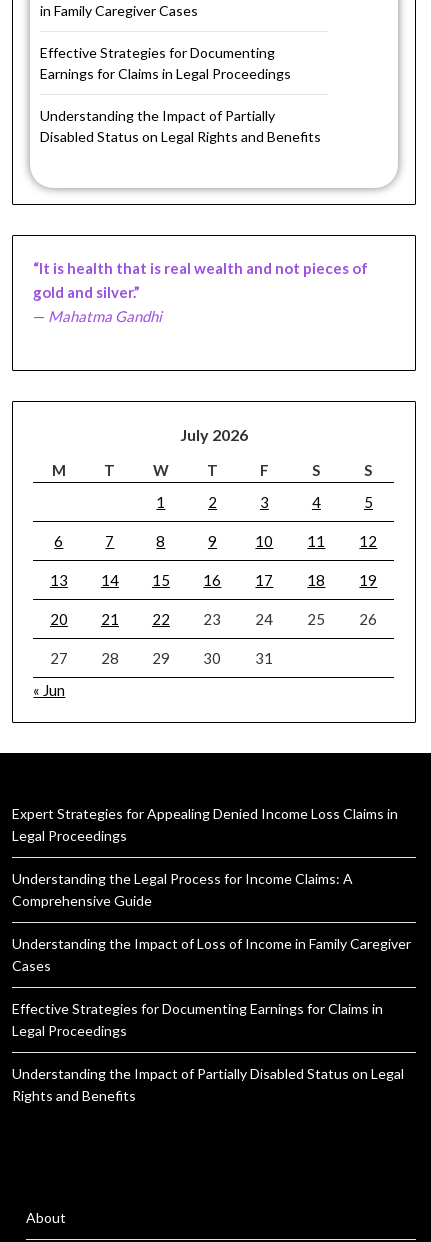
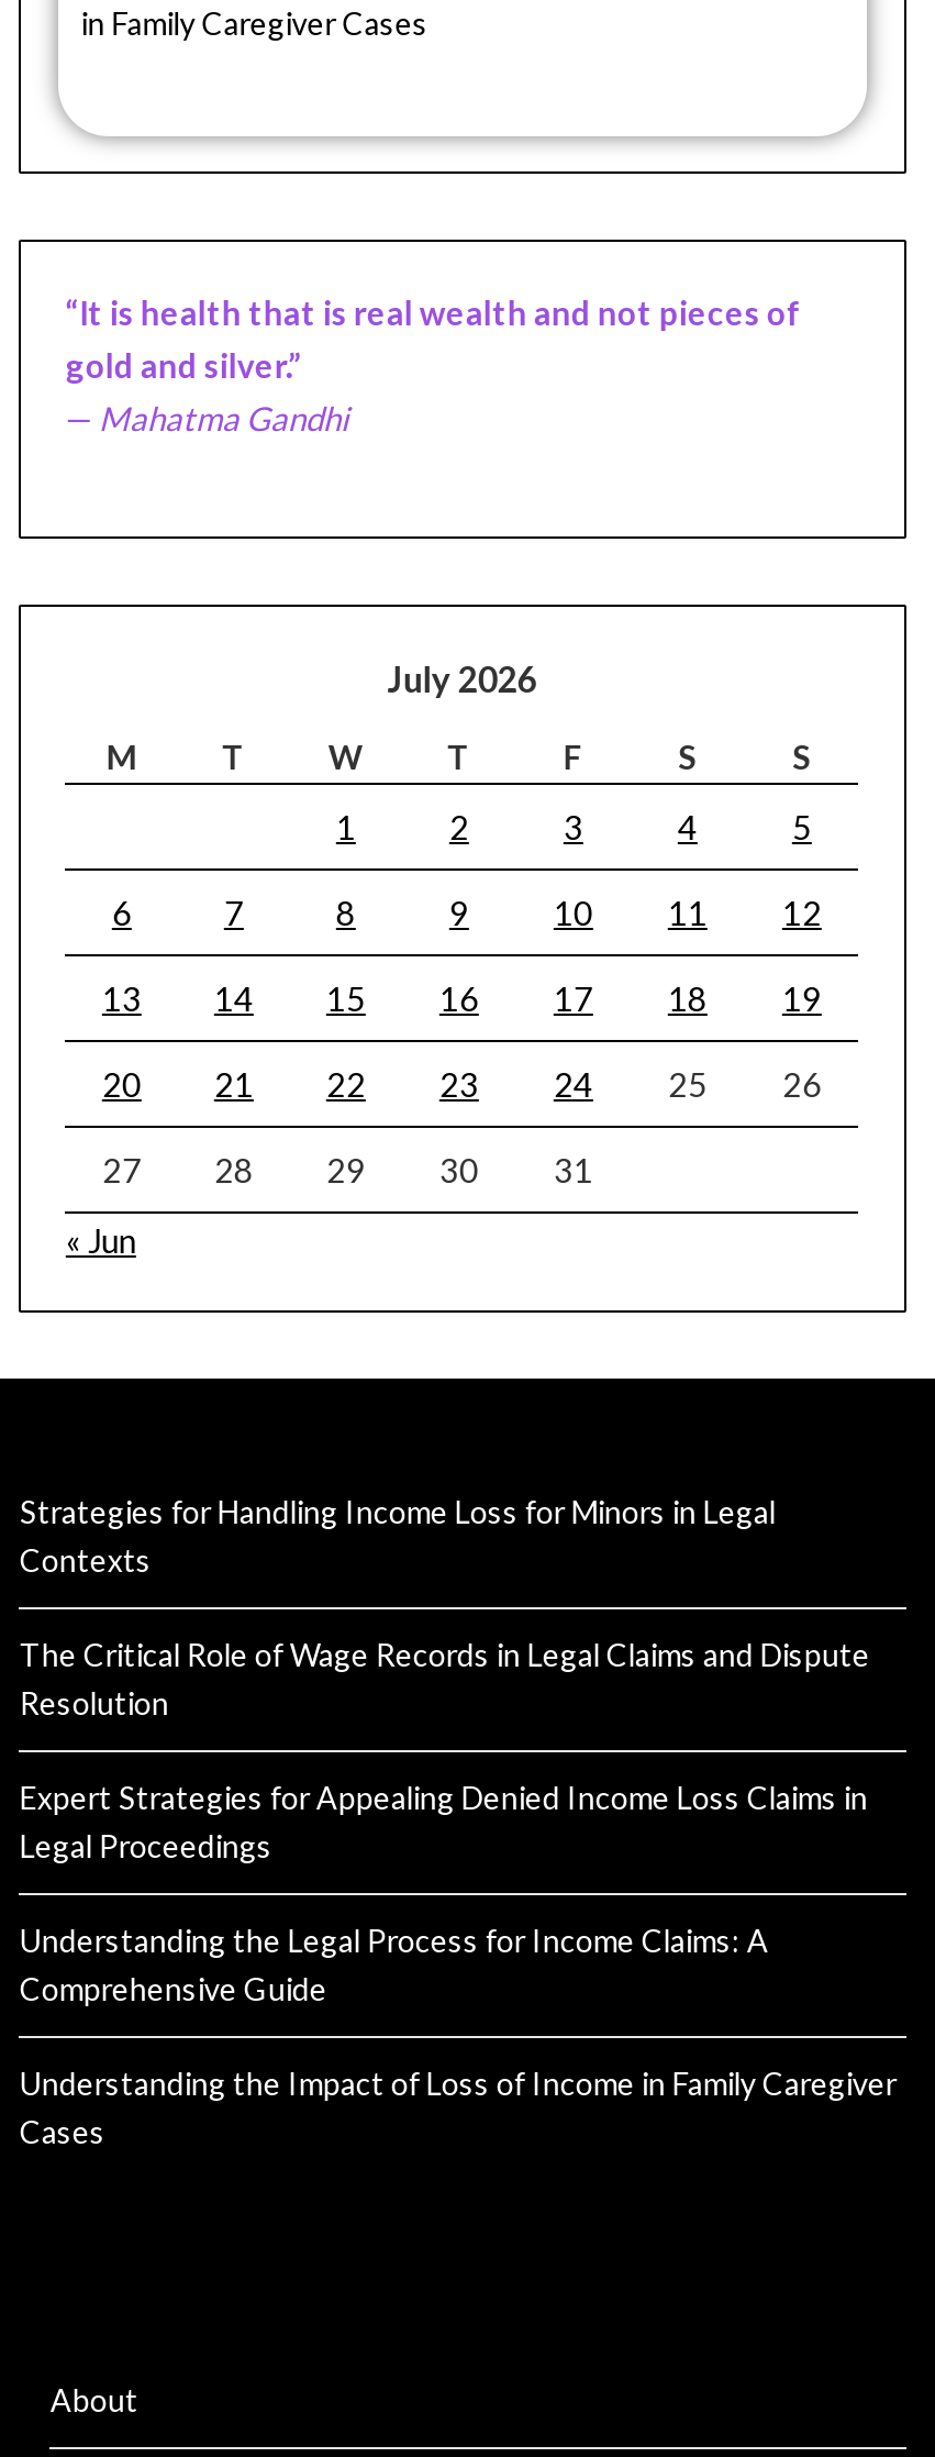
[40,44,321,145] Effective Strategies for Documenting | Earnings for Claims in Legal Proceedings | Understanding the Impact of Partially | Disabled Status on Legal Rights and Benefits -> none
none -> [20,1493,870,1722] Strategies for Handling Income Loss for Minors in Legal | Contexts | The Critical Role of Wage Records in Legal Claims and Dispute | Resolution
[12,1000,404,1104] Effective Strategies for Documenting Earnings for Claims in | Legal Proceedings | Understanding the Impact of Partially Disabled Status on Legal | Rights and Benefits -> none

